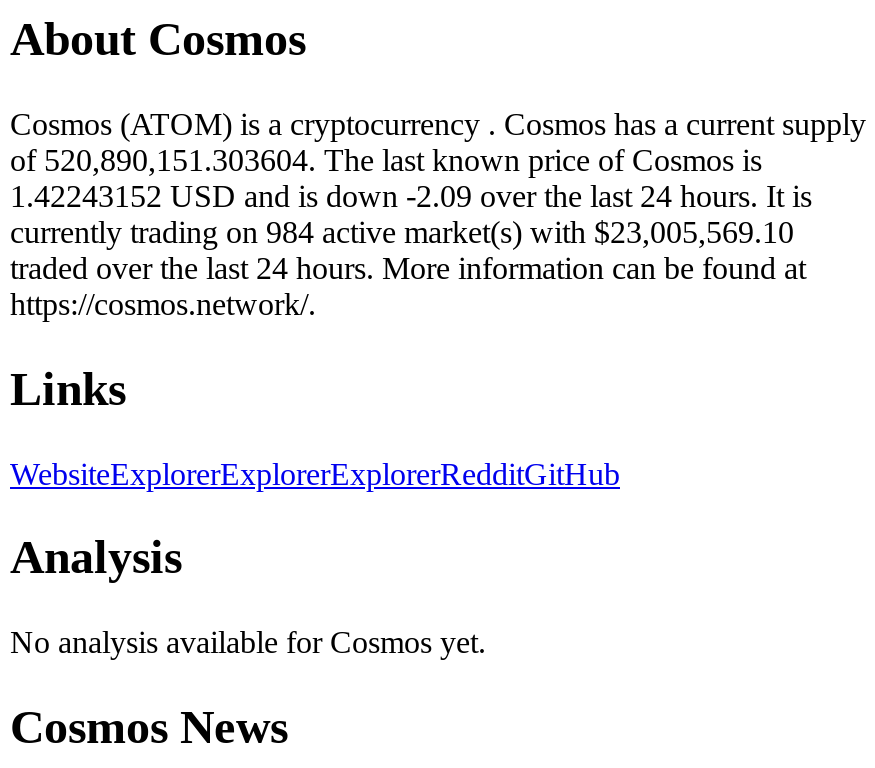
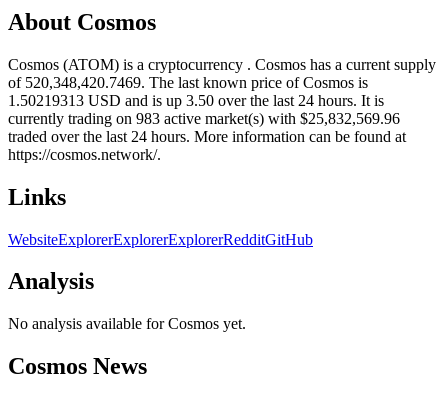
[10,142,762,176] of 520,890,151.303604. The last known price of Cosmos is -> [8,74,368,91] of 520,348,420.7469. The last known price of Cosmos is
[10,178,812,212] 1.42243152 USD and is down -2.09 over the last 24 hours. It is -> [8,92,384,109] 1.50219313 USD and is up 3.50 over the last 24 hours. It is
[10,214,794,248] currently trading on 984 active market(s) with $23,005,569.10 -> [8,110,400,127] currently trading on 983 active market(s) with $25,832,569.96

